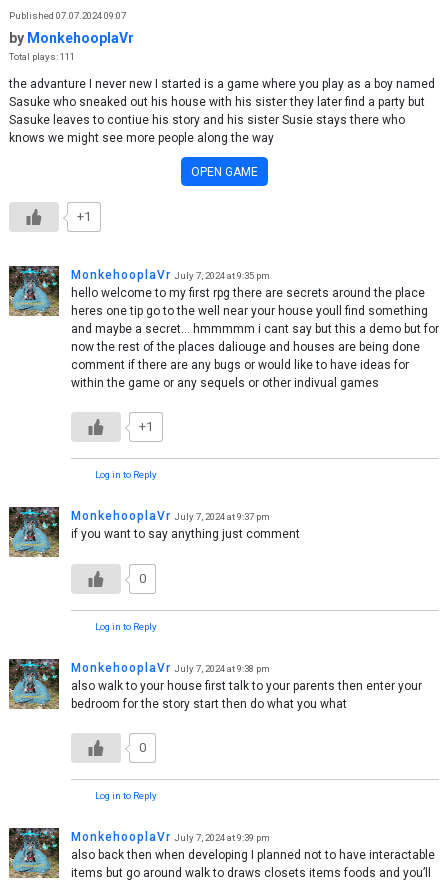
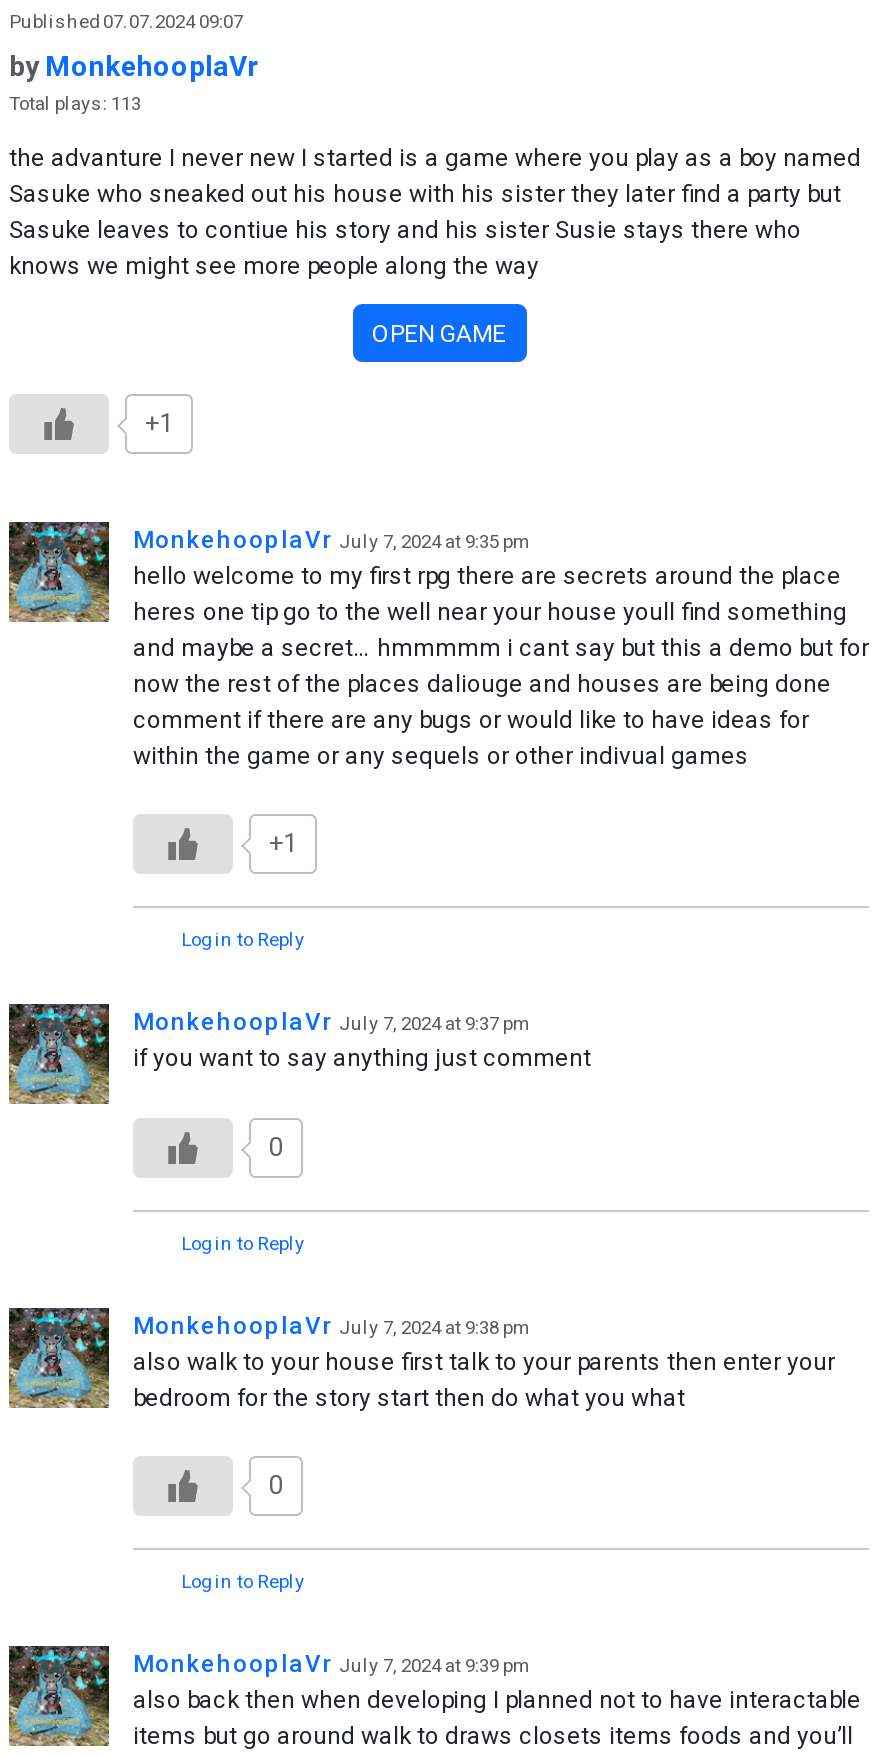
[9,50,75,61] Total plays: 111 -> [9,91,141,113] Total plays: 113

